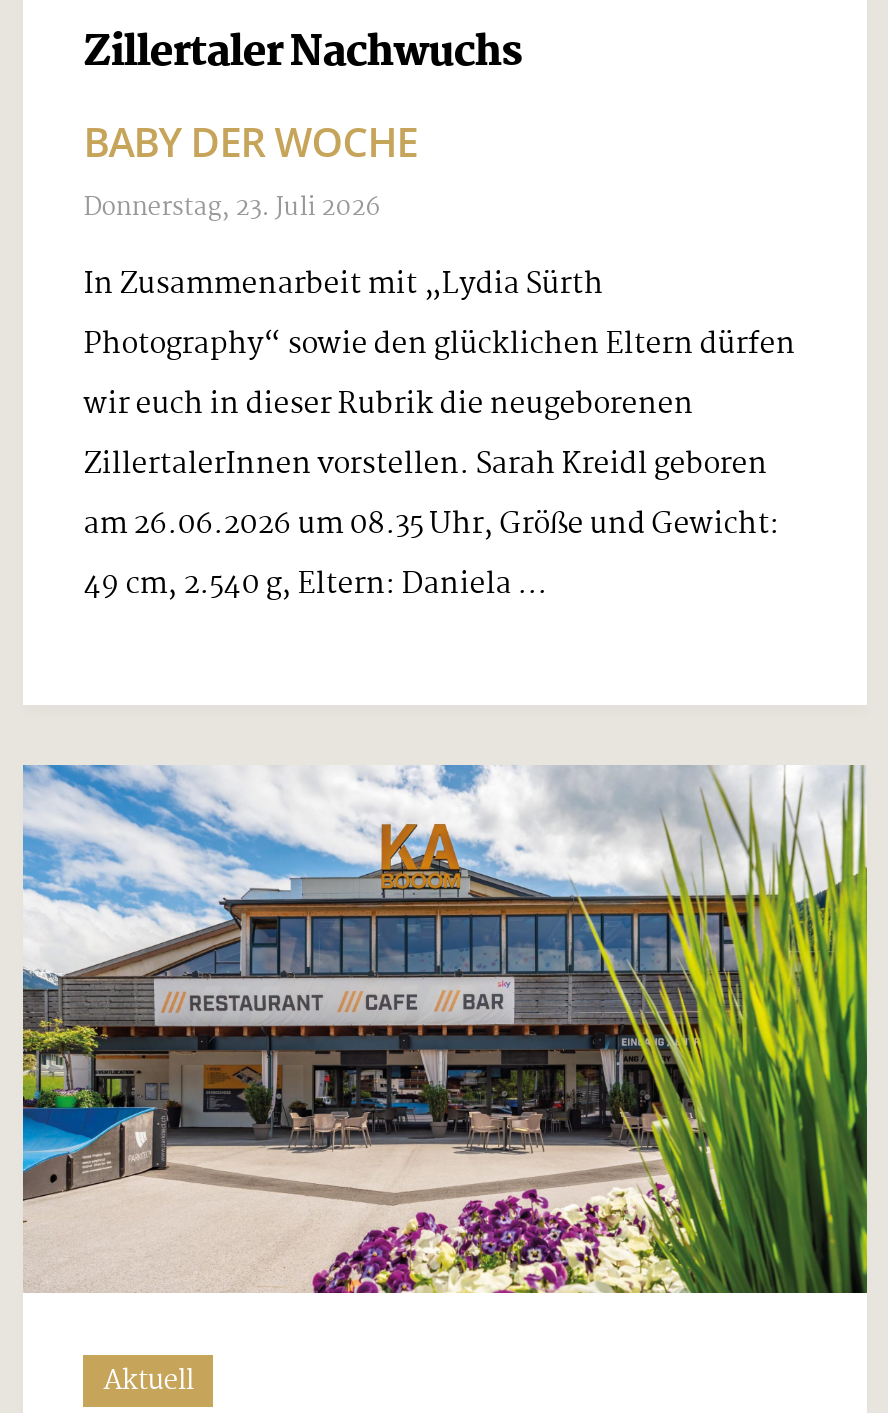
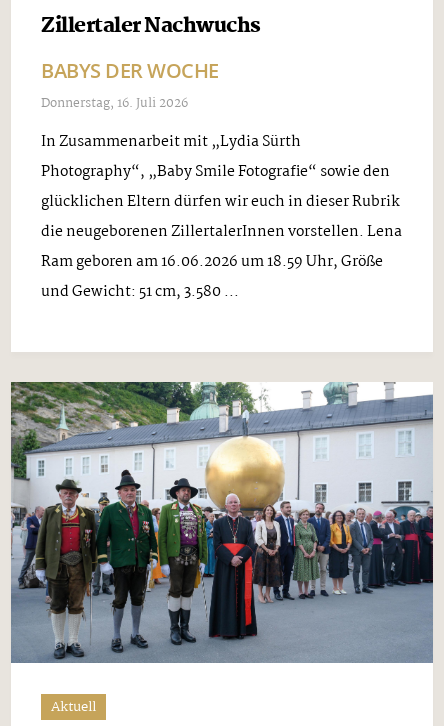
[83,116,417,170] BABY DER WOCHE -> [41,57,219,84] BABYS DER WOCHE
[83,188,379,230] Donnerstag, 23. Juli 2026 -> [41,93,188,114] Donnerstag, 16. Juli 2026
[83,322,795,610] Photography“ sowie den glücklichen Eltern dürfen | wir euch in dieser Rubrik die neugeborenen | ZillertalerInnen vorstellen. Sarah Kreidl geboren | am 26.06.2026 um 08.35 Uhr, Größe und Gewicht: | 49 cm, 2.540 g, Eltern: Daniela ... -> [41,160,402,304] Photography“, „Baby Smile Fotografie“ sowie den | glücklichen Eltern dürfen wir euch in dieser Rubrik | die neugeborenen ZillertalerInnen vorstellen. Lena | Ram geboren am 16.06.2026 um 18.59 Uhr, Größe | und Gewicht: 51 cm, 3.580 ...
[21,763,869,1295] [image] -> [10,381,434,664] [image]

